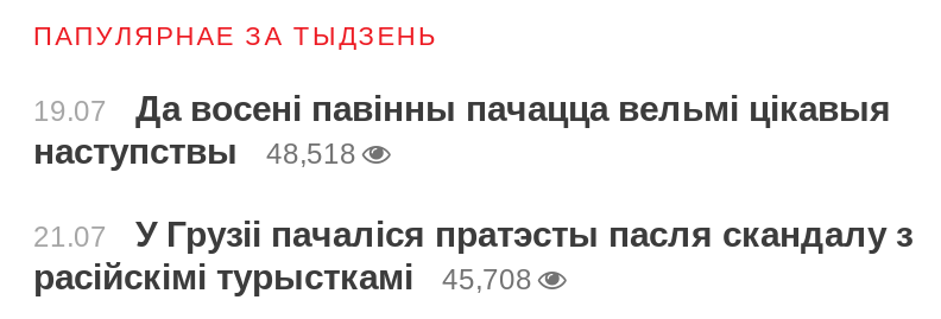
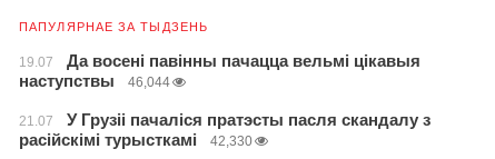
[33,130,356,171] наступствы 48,518 -> [19,71,170,90] наступствы 46,044
[33,256,532,296] расійскімі турысткамі 45,708 -> [19,130,253,149] расійскімі турысткамі 42,330

